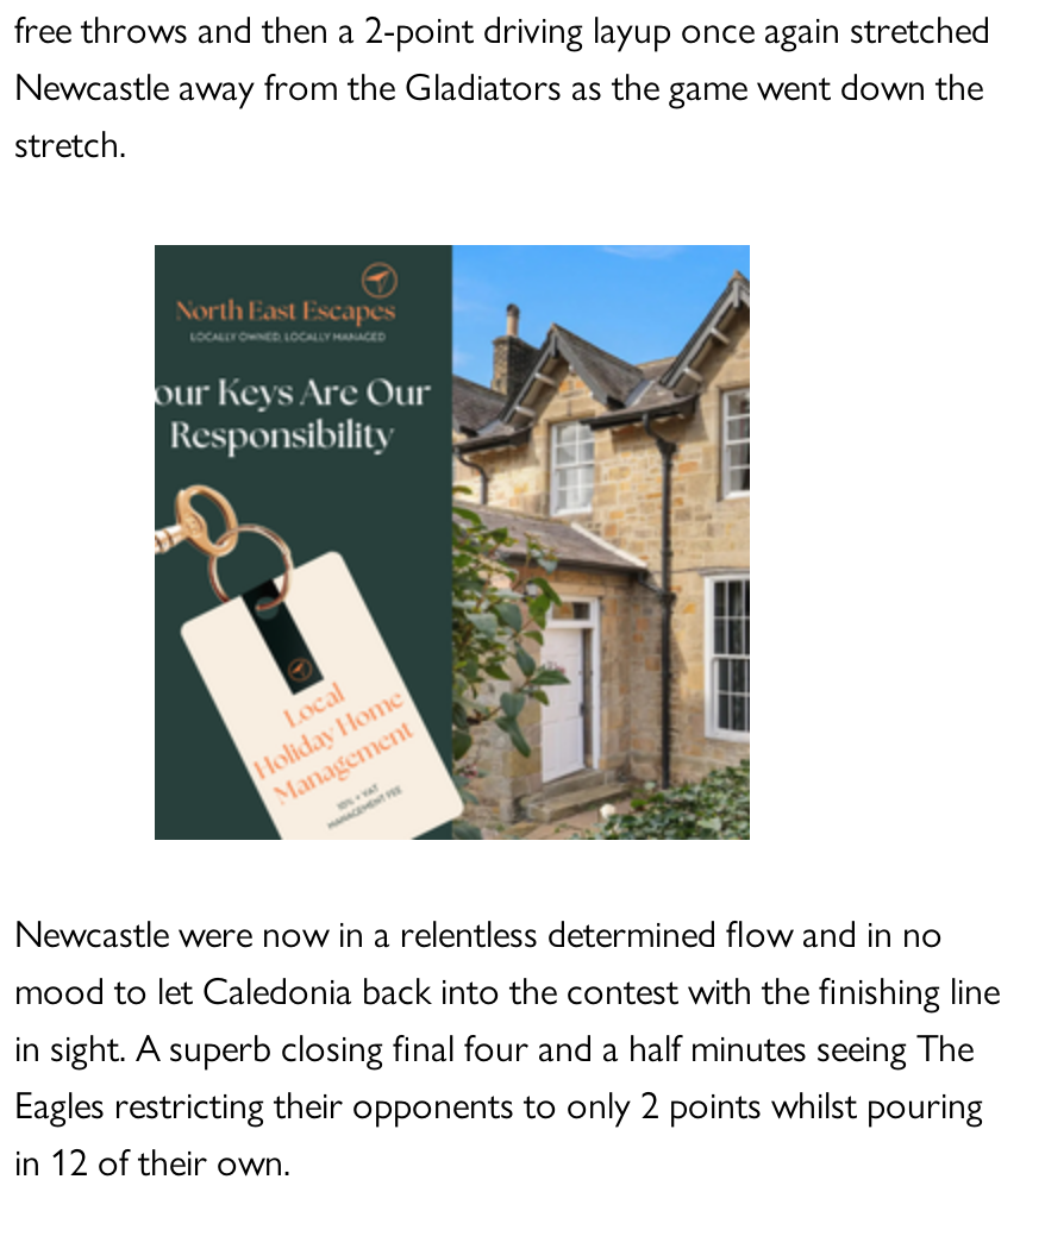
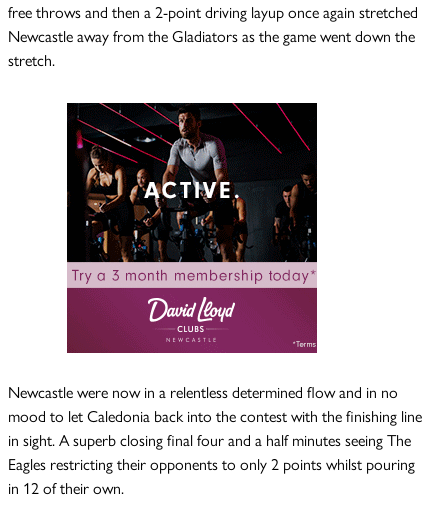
[152,243,752,842] [image] -> [66,102,318,354] [image]

